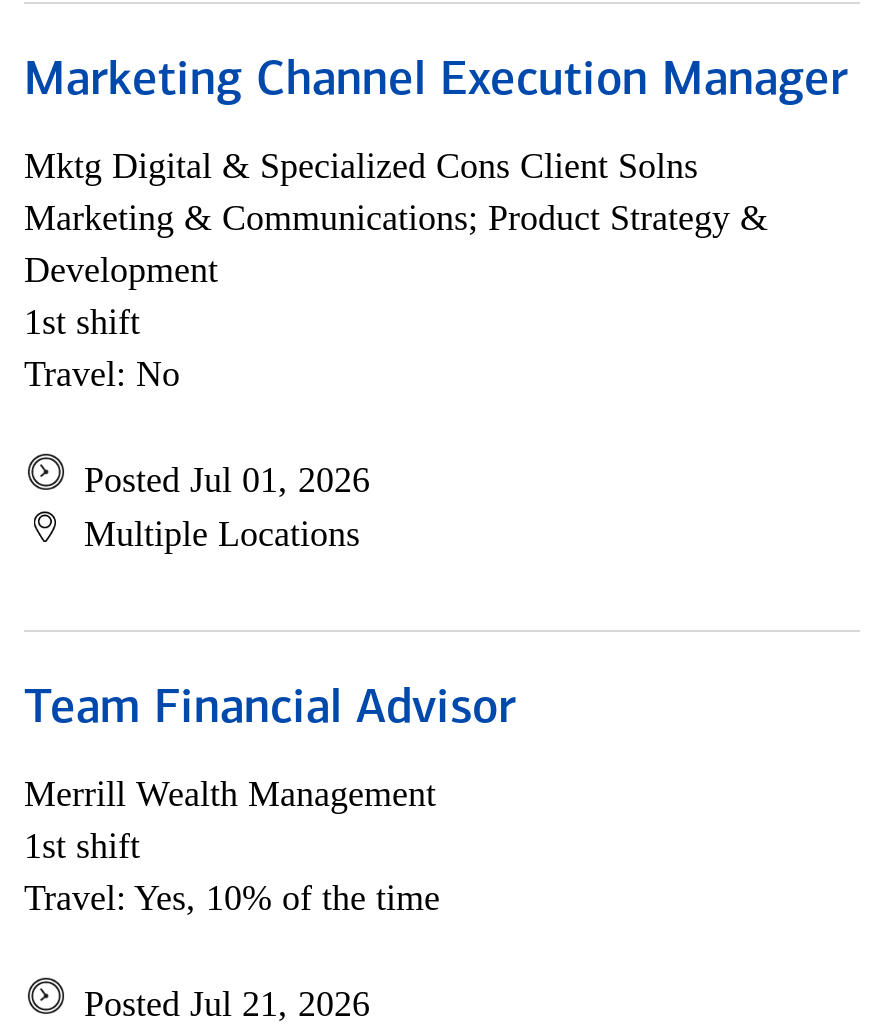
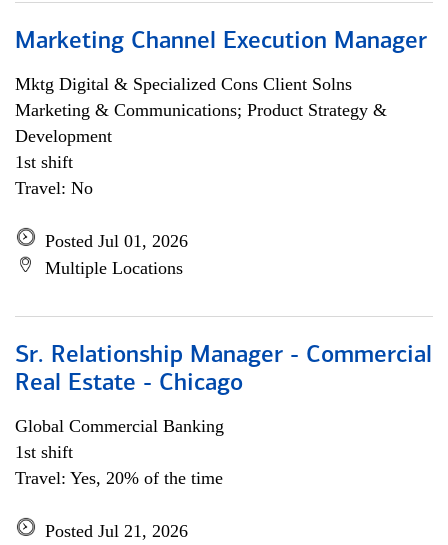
[24,686,516,734] Team Financial Advisor -> [15,344,432,396] Sr. Relationship Manager - Commercial | Real Estate - Chicago
[24,774,436,814] Merrill Wealth Management -> [15,416,224,436] Global Commercial Banking
[24,878,440,918] Travel: Yes, 10% of the time -> [15,468,223,488] Travel: Yes, 20% of the time

